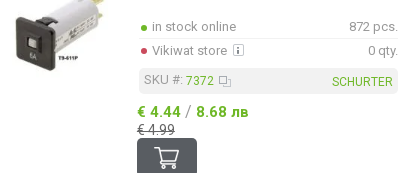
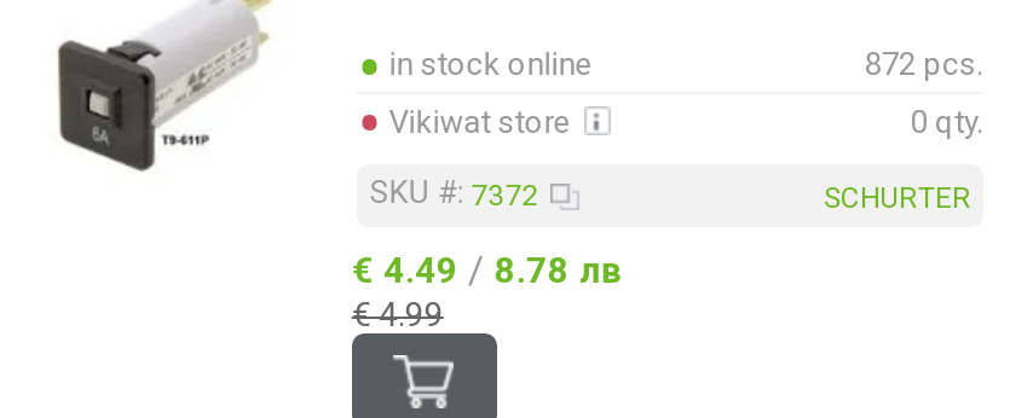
[137,102,249,121] € 4.44 / 8.68 лв -> [352,247,623,293] € 4.49 / 8.78 лв

